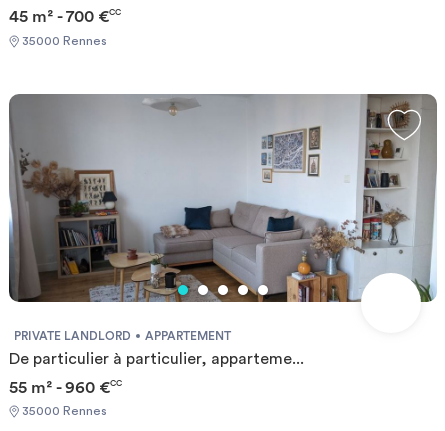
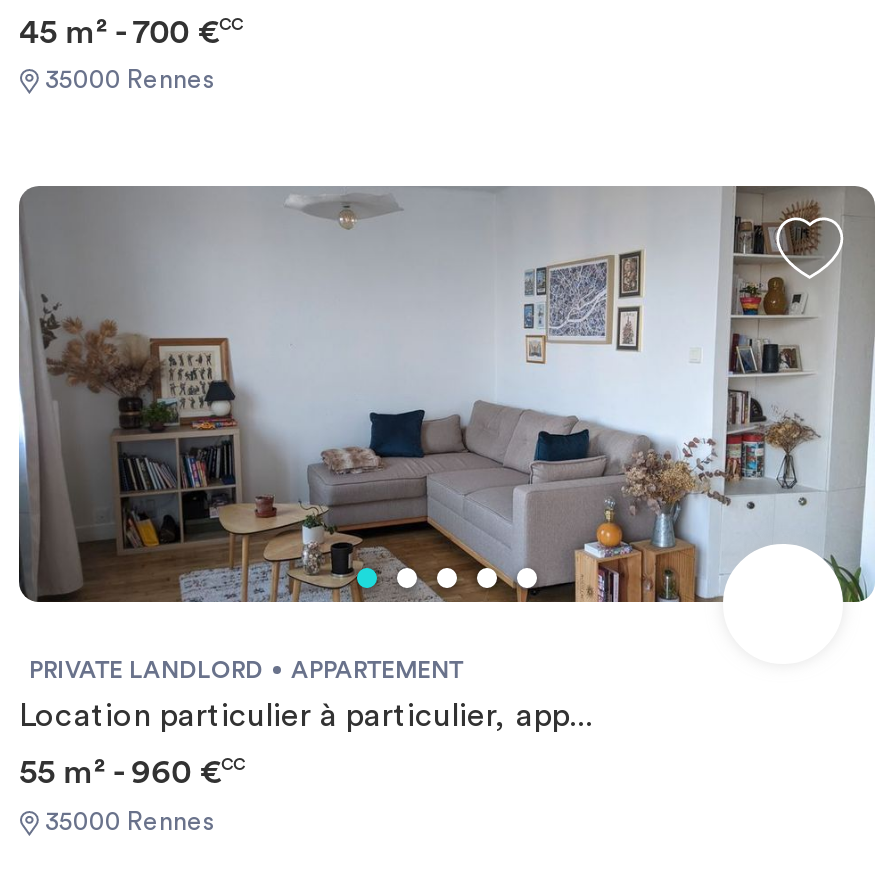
[9,351,304,367] De particulier à particulier, apparteme... -> [19,701,593,733] Location particulier à particulier, app...

